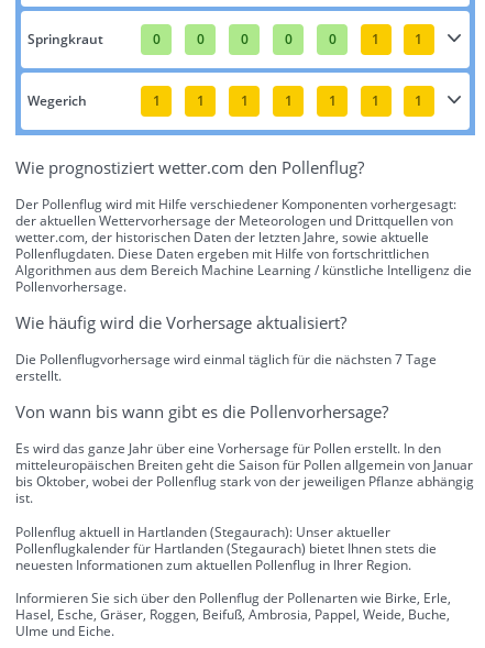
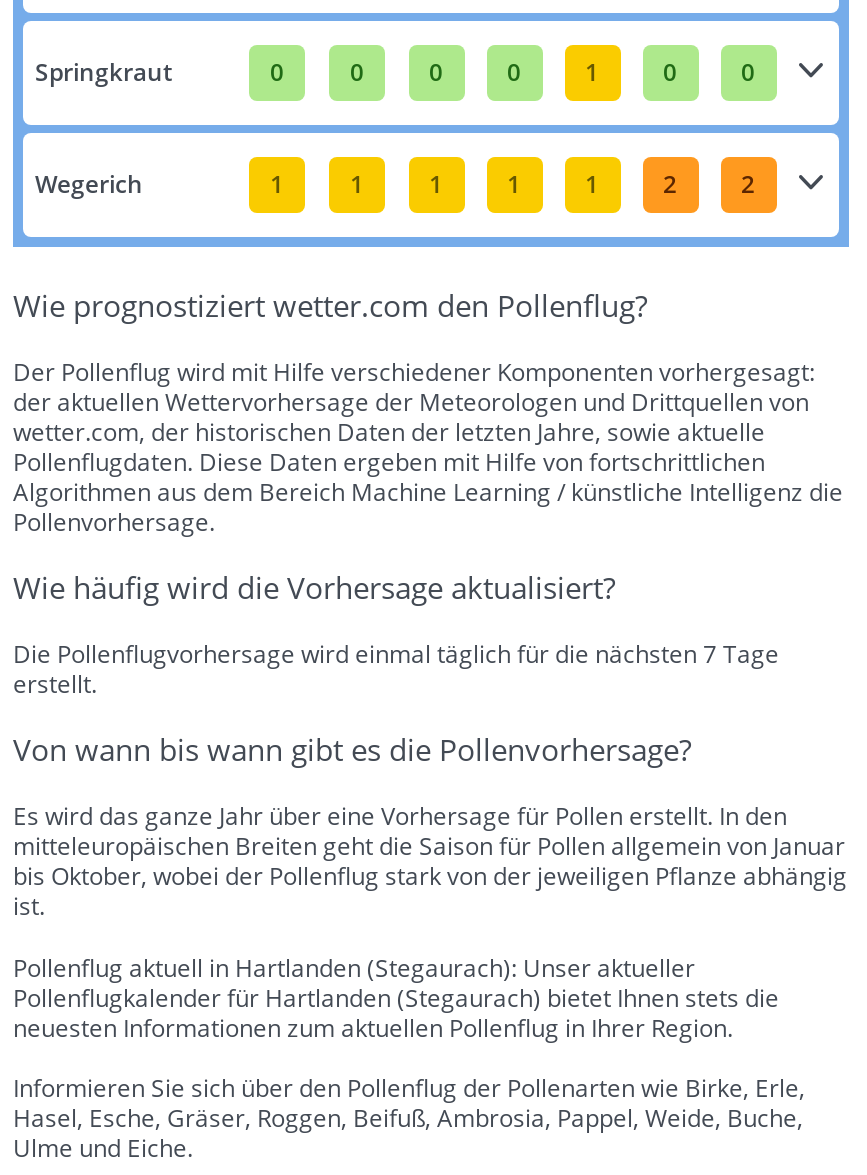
[372,30,422,48] 1 | 1 -> [741,55,755,89] 0
none -> [585,55,599,89] 1
[372,91,379,110] 1 -> [663,167,677,201] 2
[415,91,422,110] 1 -> [741,167,755,201] 2

